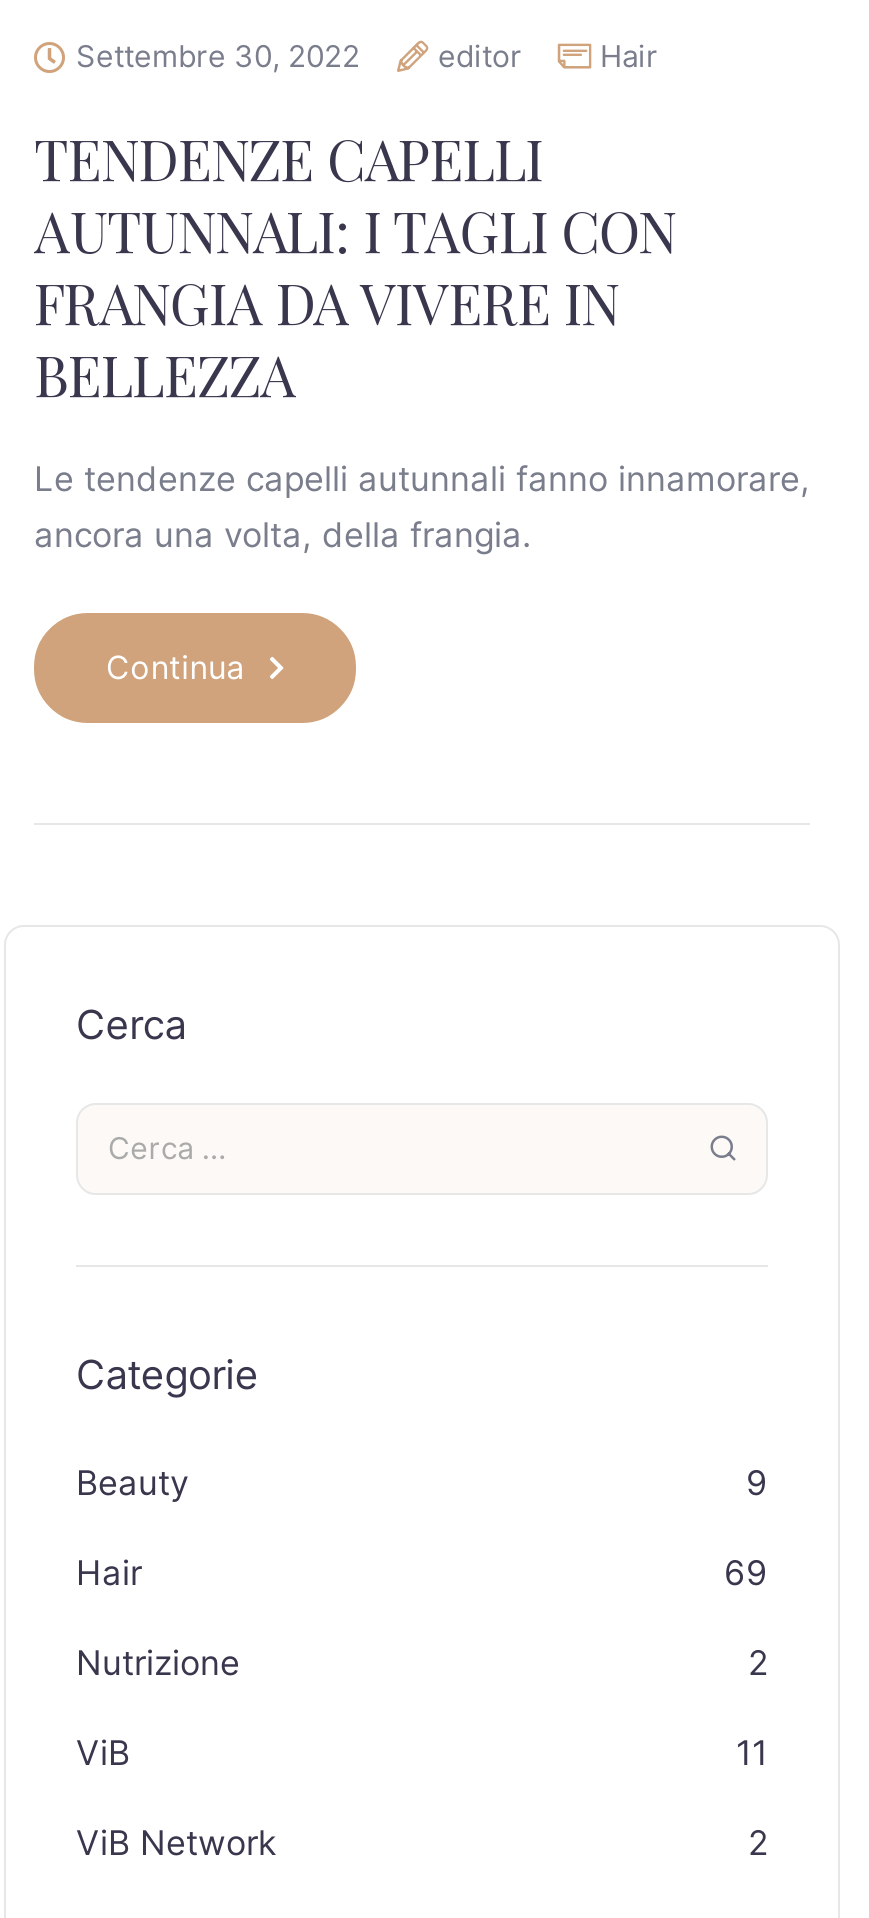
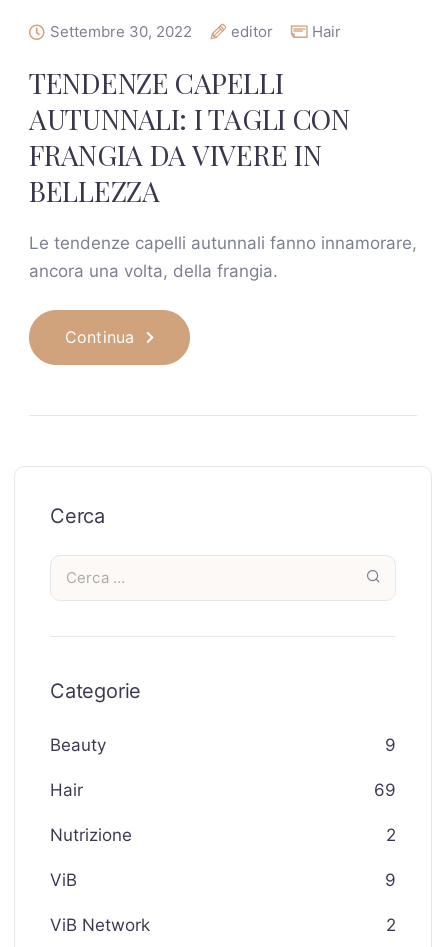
[736,1733,768,1773] 11 -> [385,870,396,890] 9

